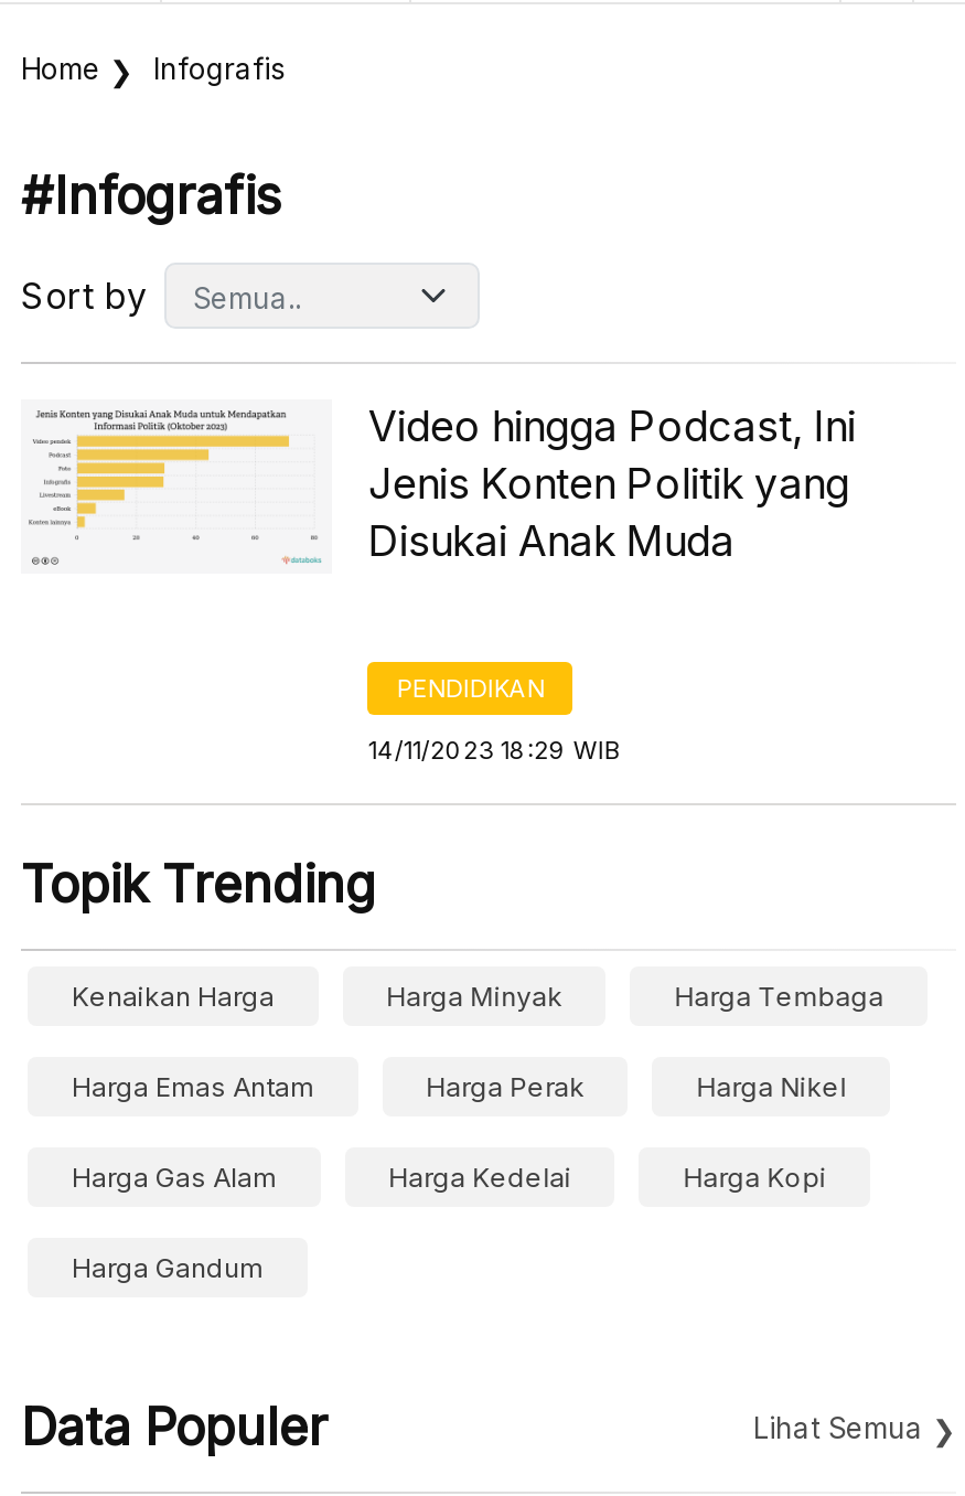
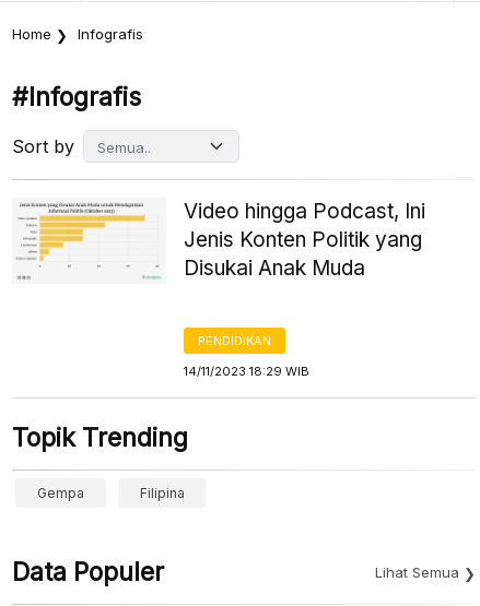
[72,980,884,1284] Kenaikan Harga | Harga Minyak | Harga Tembaga | Harga Emas Antam | Harga Perak | Harga Nikel | Harga Gas Alam | Harga Kedelai | Harga Kopi | Harga Gandum -> [37,485,184,501] Gempa | Filipina

